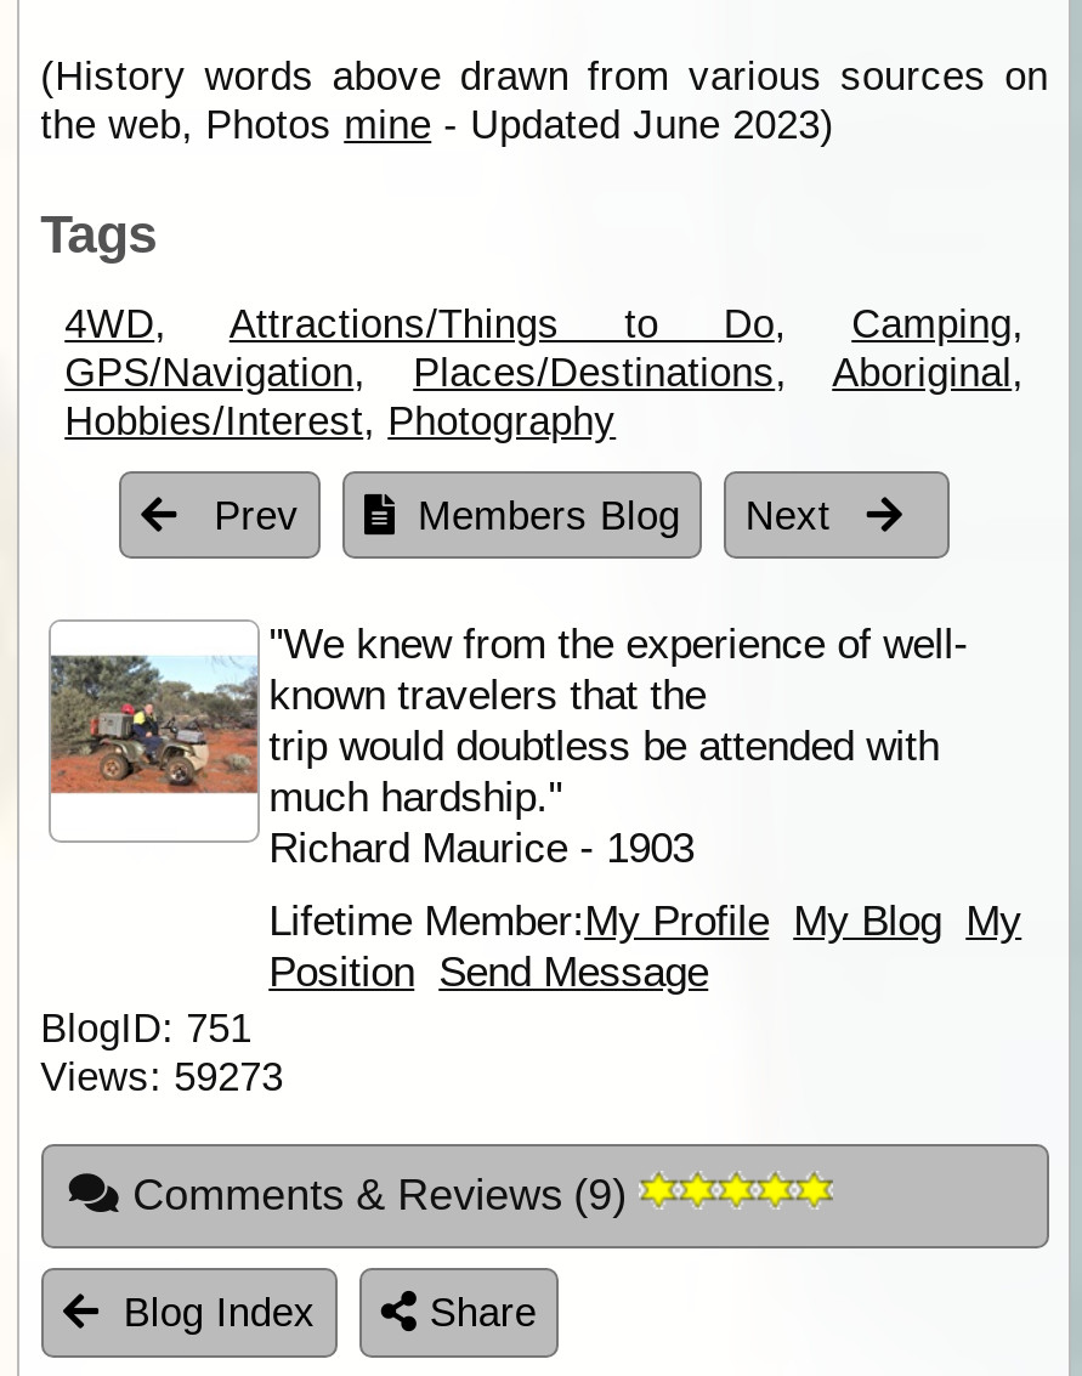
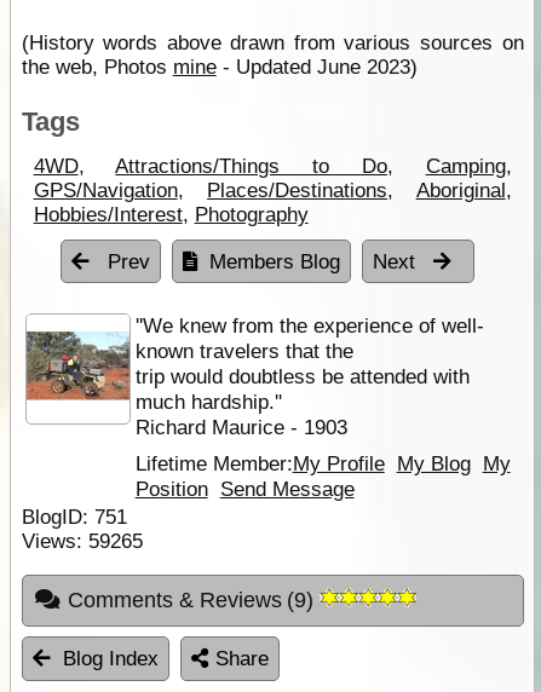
[40,1054,283,1100] Views: 59273 -> [21,530,142,553] Views: 59265

